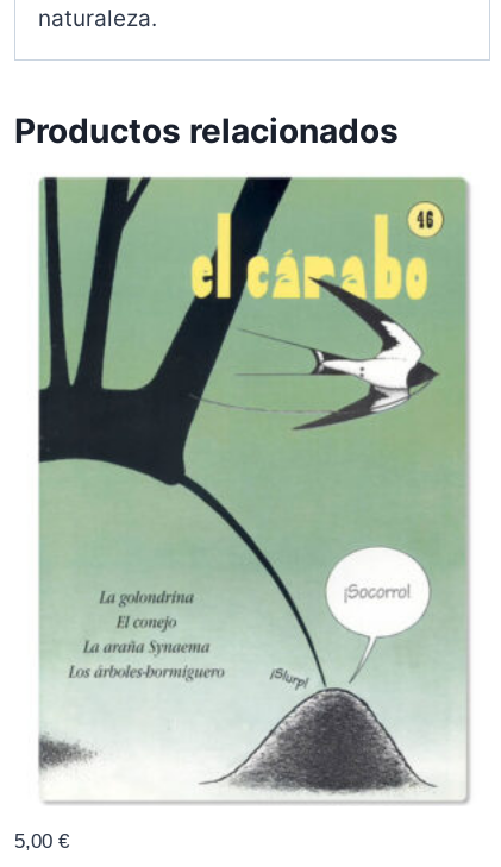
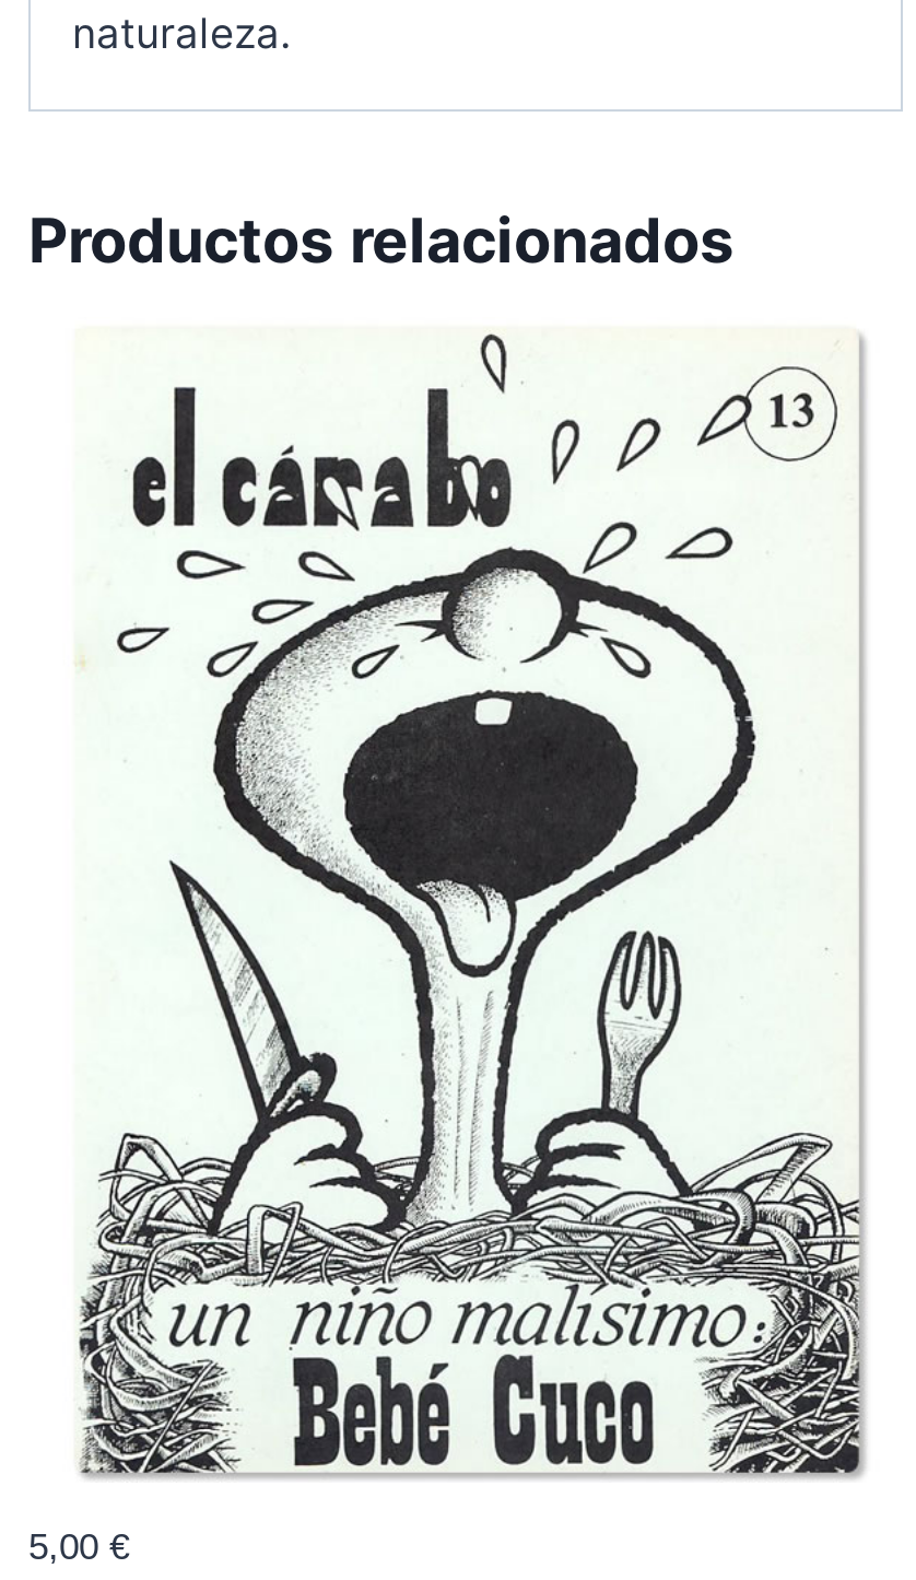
[37,176,466,802] [image] -> [72,326,861,1476] [image]

